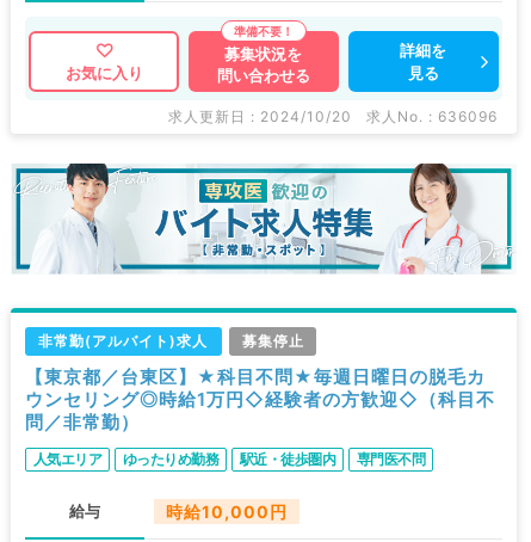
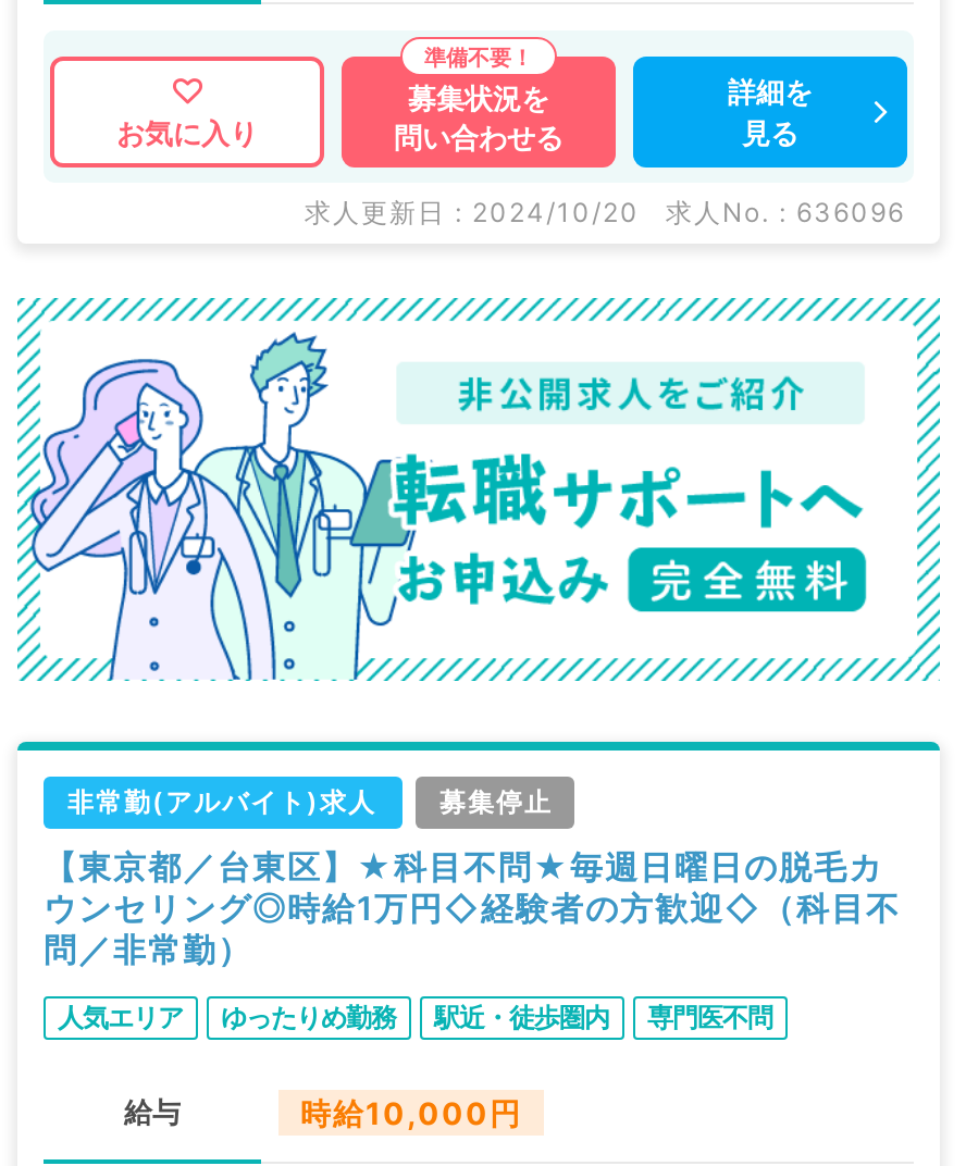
[16,162,511,275] [image] -> [15,296,942,683] [image]

